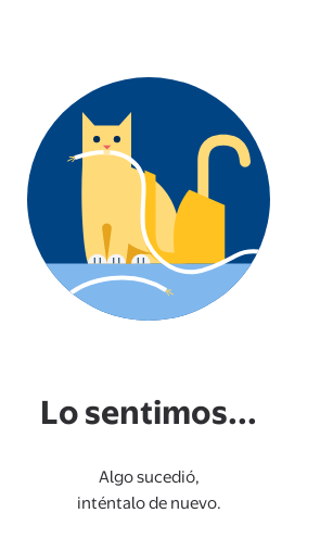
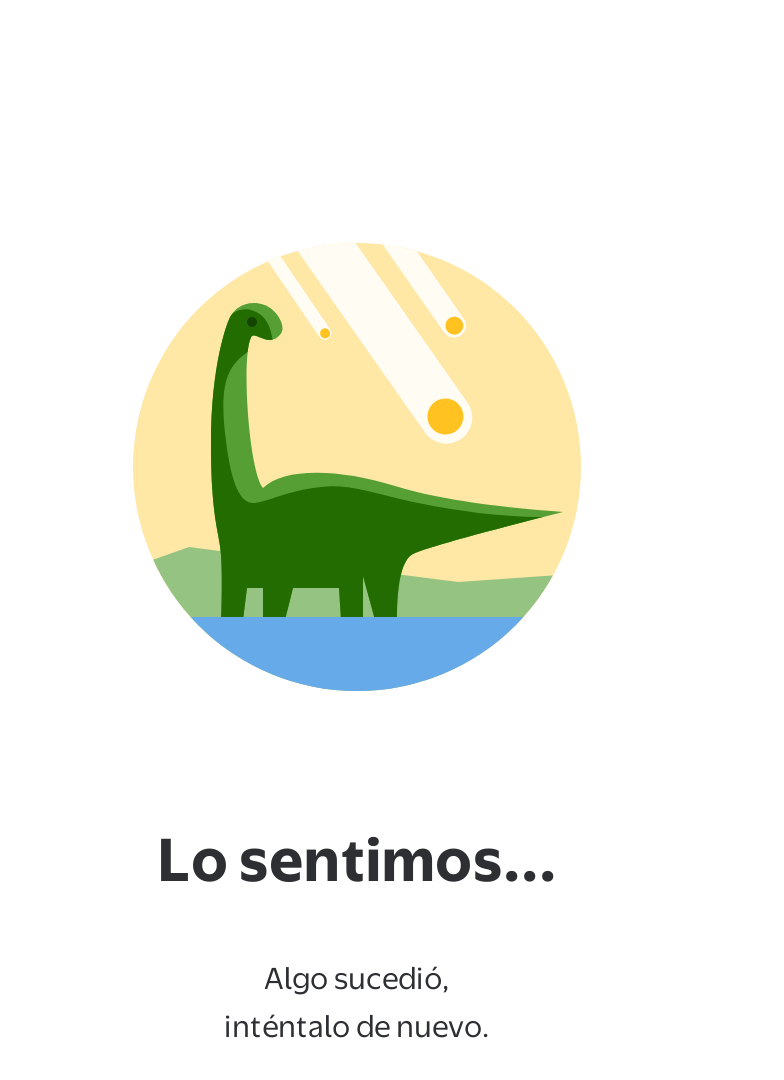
[26,76,271,297] [image] -> [133,243,581,645] [image]

